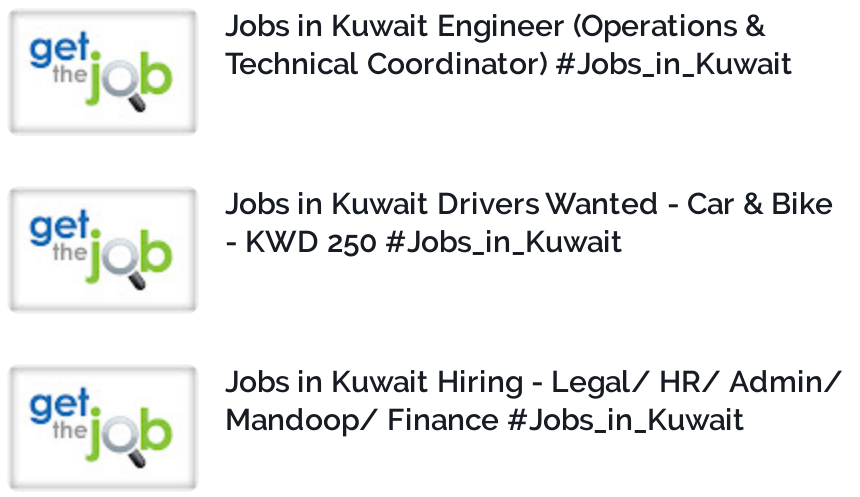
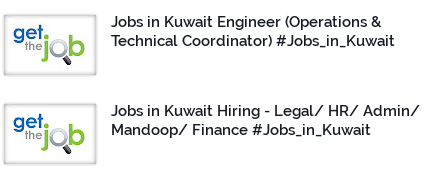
[225,187,833,261] Jobs in Kuwait Drivers Wanted - Car & Bike | - KWD 250 #Jobs_in_Kuwait -> none

